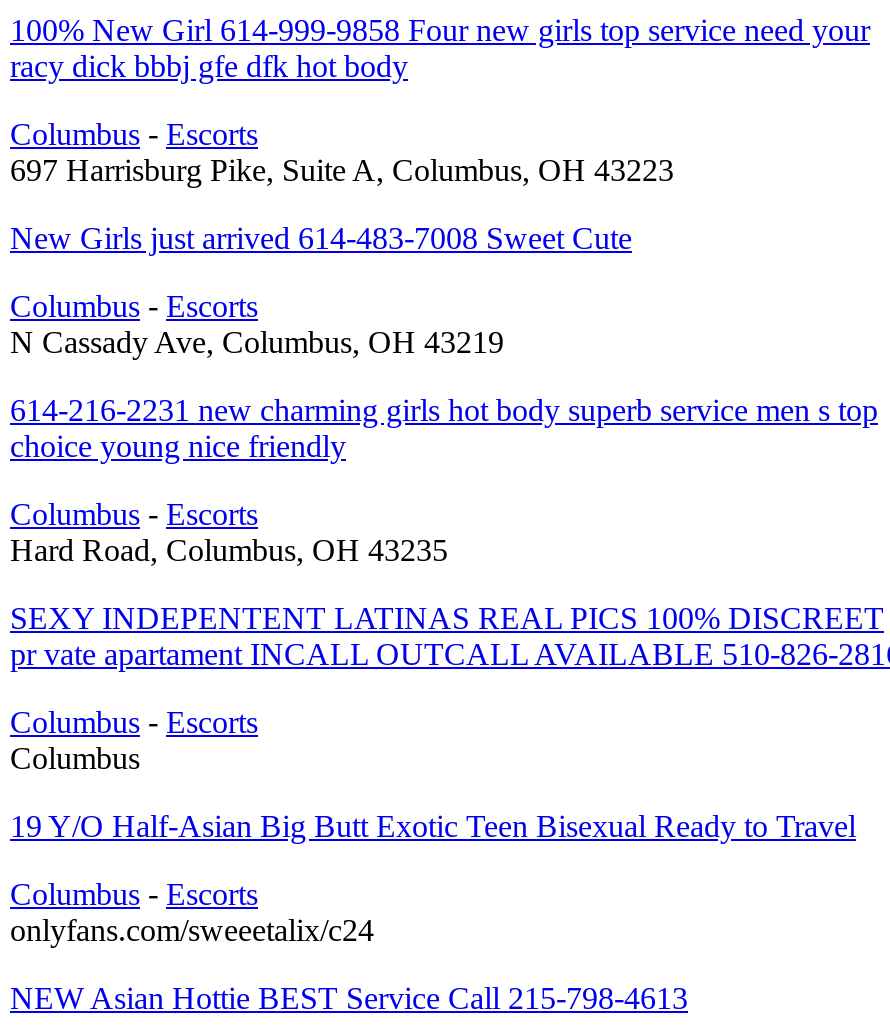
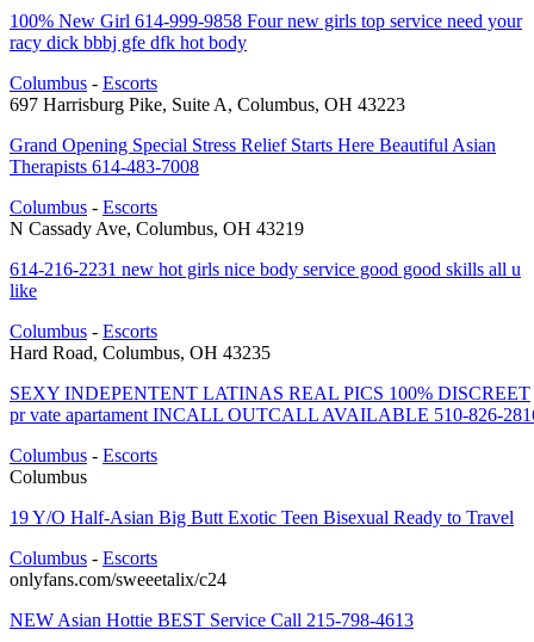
[10,221,632,255] New Girls just arrived 614-483-7008 Sweet Cute -> [10,135,496,177] Grand Opening Special Stress Relief Starts Here Beautiful Asian | Therapists 614-483-7008
[10,393,878,463] 614-216-2231 new charming girls hot body superb service men s top | choice young nice friendly -> [10,259,521,301] 614-216-2231 new hot girls nice body service good good skills all u | like

